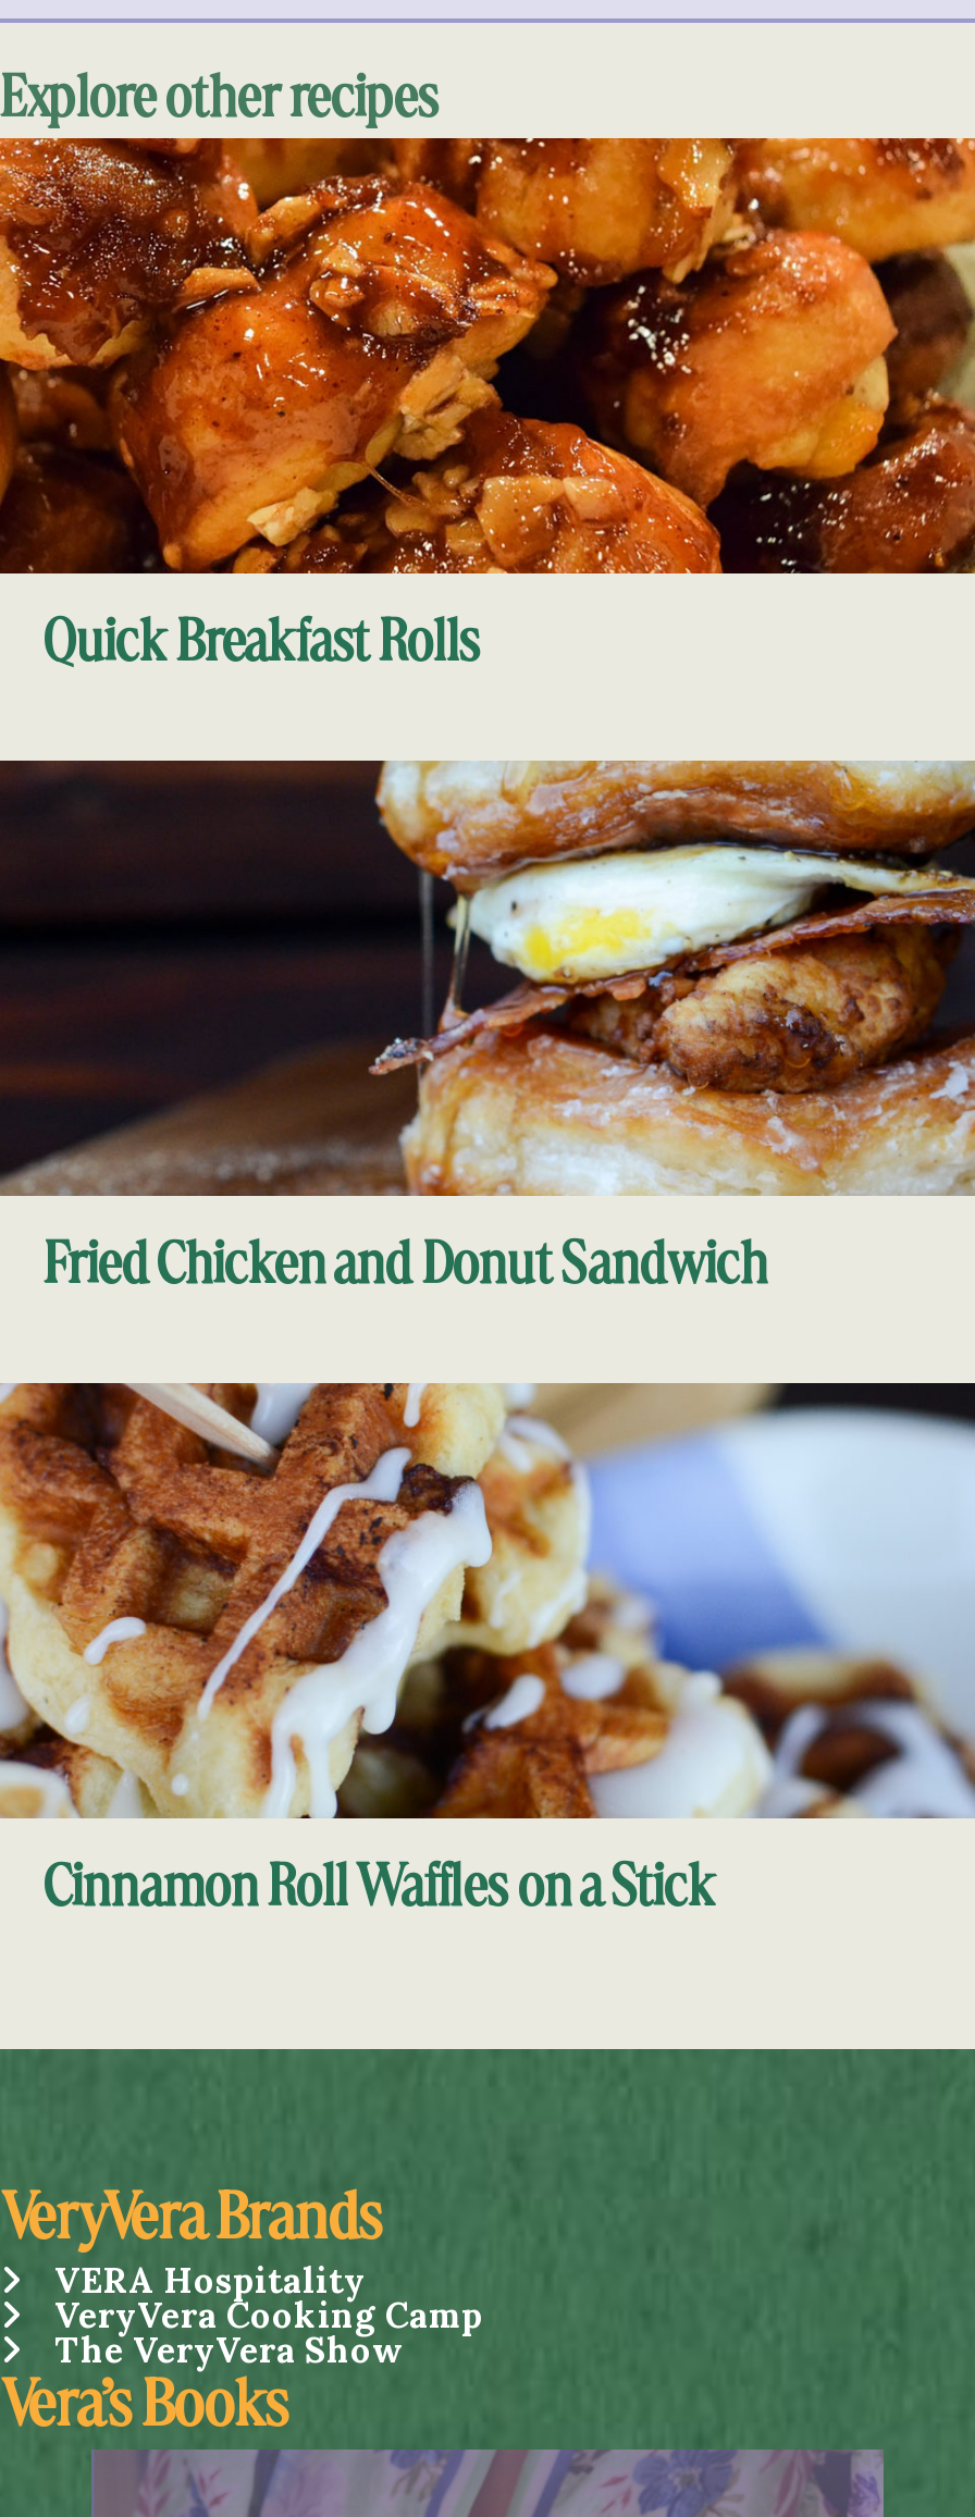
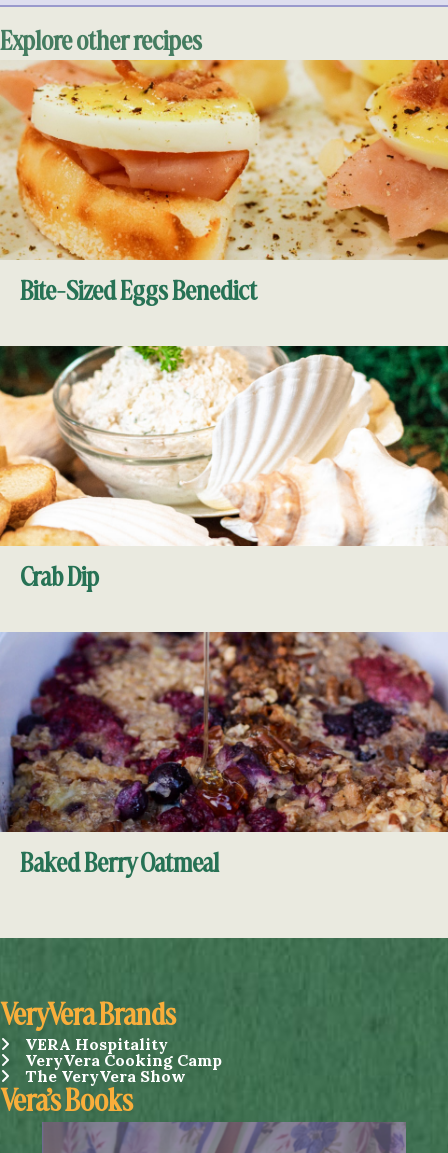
[7,136,968,676] [image] | Quick Breakfast Rolls -> [3,59,445,307] [image] | Bite-Sized Eggs Benedict
[7,758,968,1298] [image] | Fried Chicken and Donut Sandwich -> [3,345,445,593] [image] | Crab Dip
[7,1381,968,1920] [image] | Cinnamon Roll Waffles on a Stick -> [3,631,445,879] [image] | Baked Berry Oatmeal

